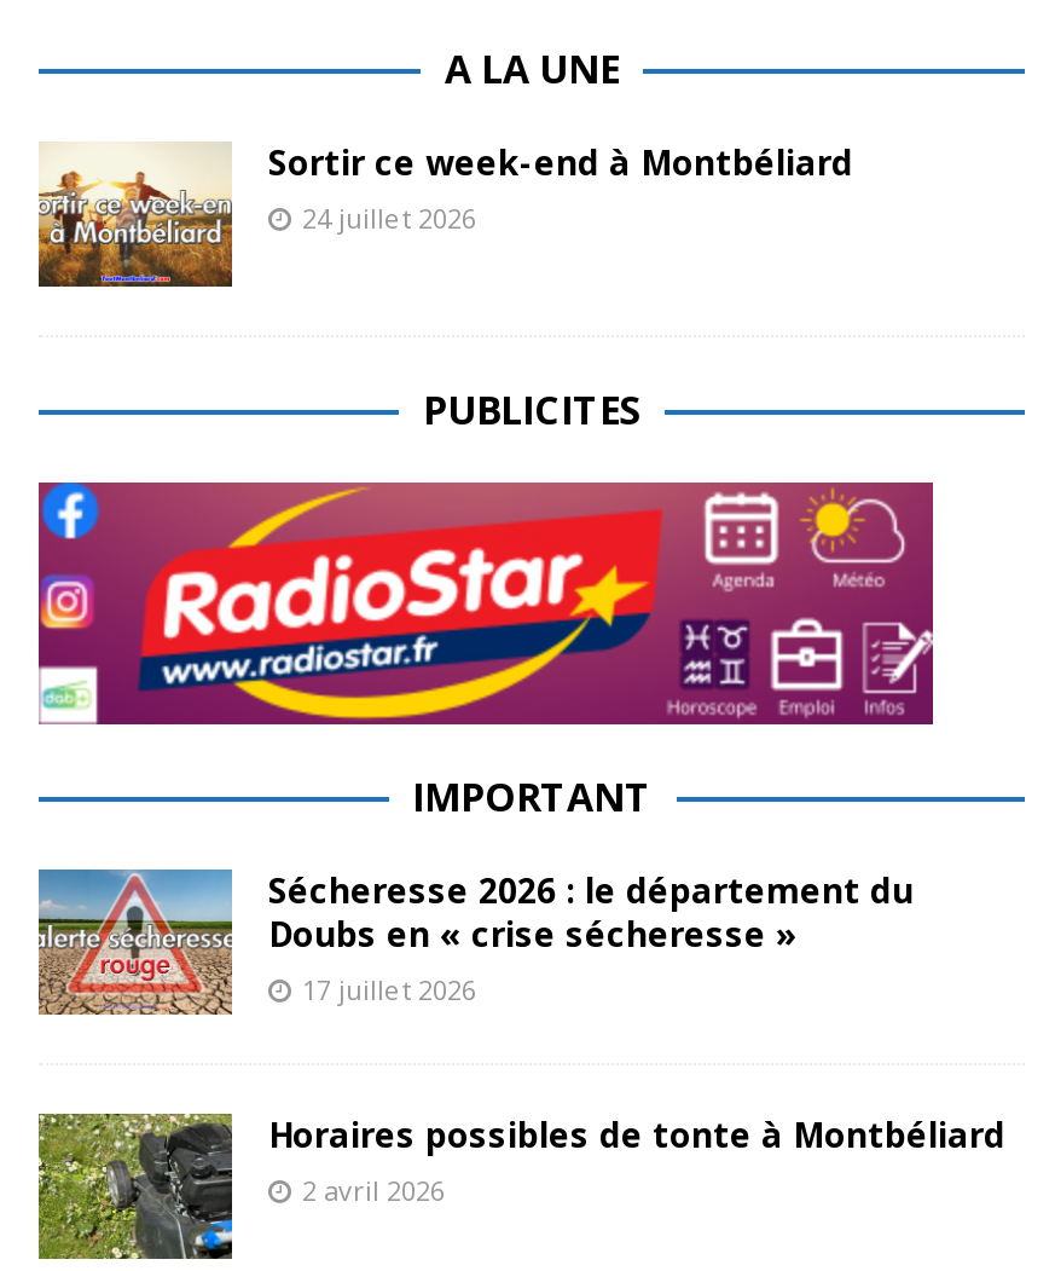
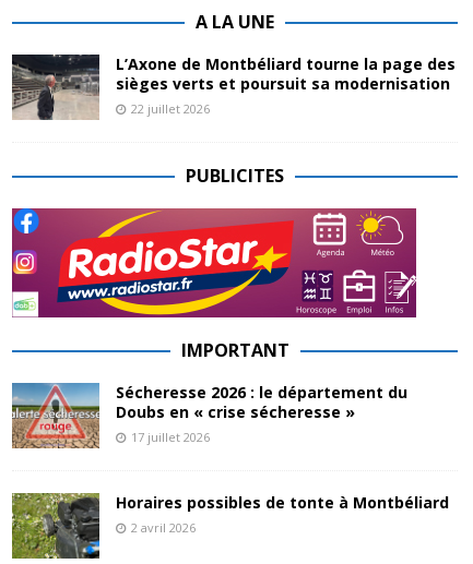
[36,139,853,289] [image] | Sortir ce week-end à Montbéliard | 24 juillet 2026 -> [11,53,456,120] [image] | L’Axone de Montbéliard tourne la page des | sièges verts et poursuit sa modernisation | 22 juillet 2026

